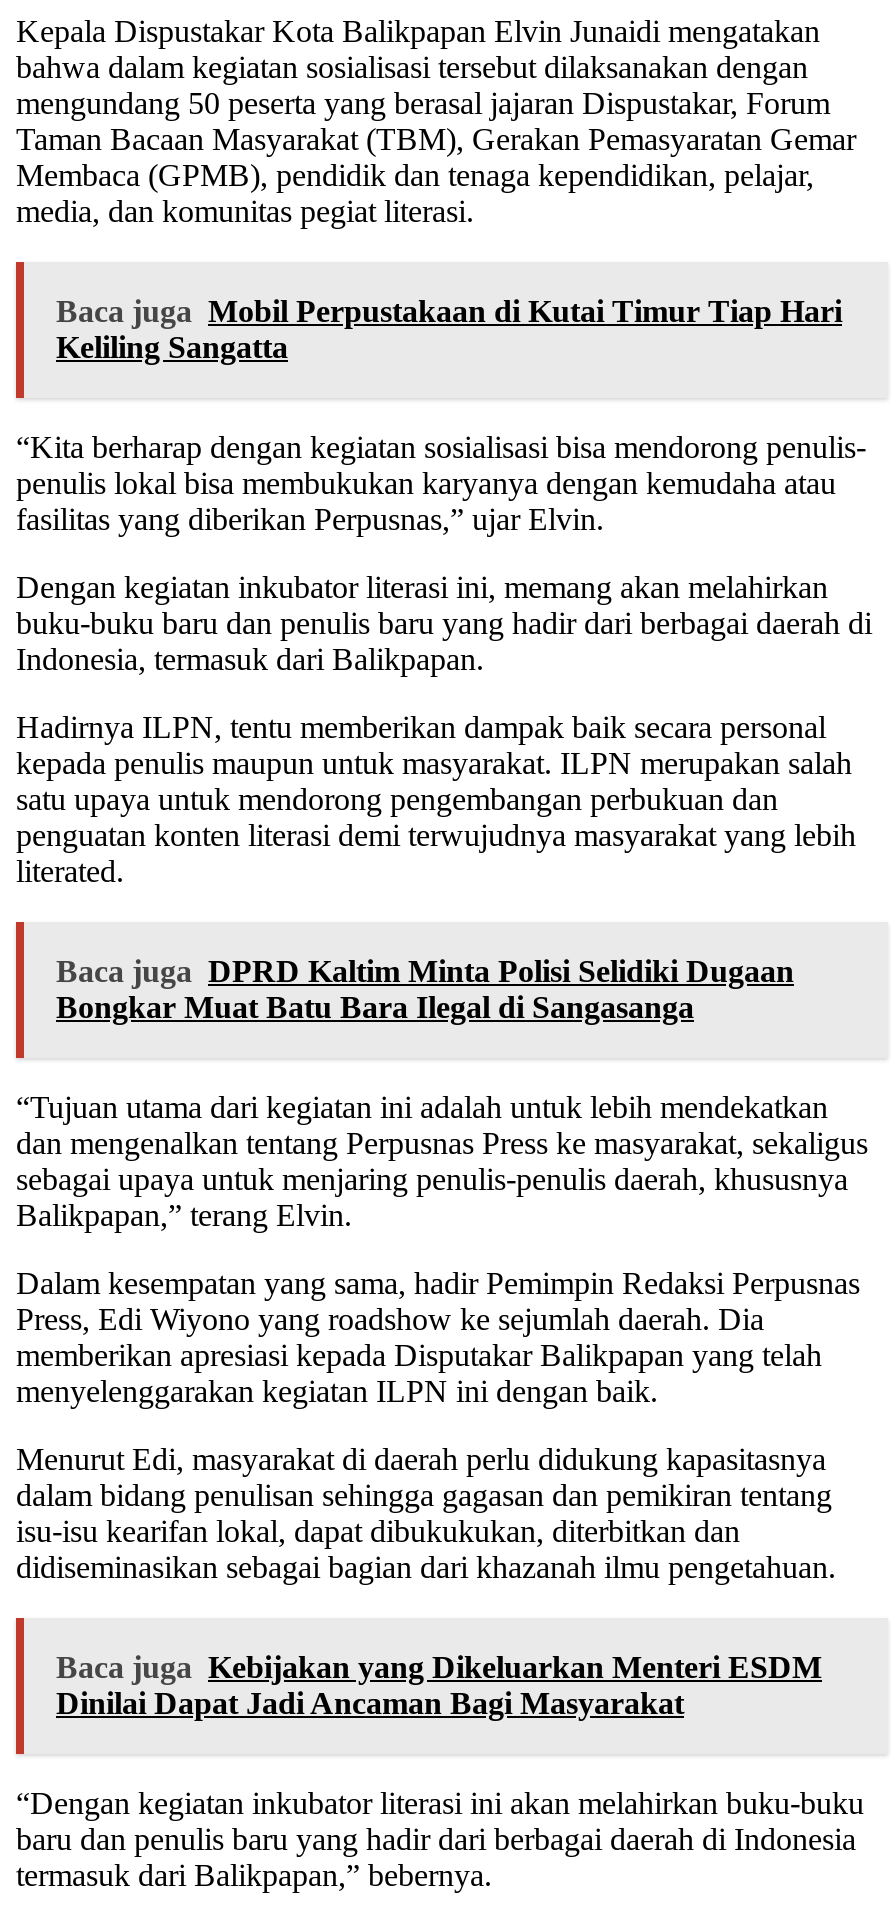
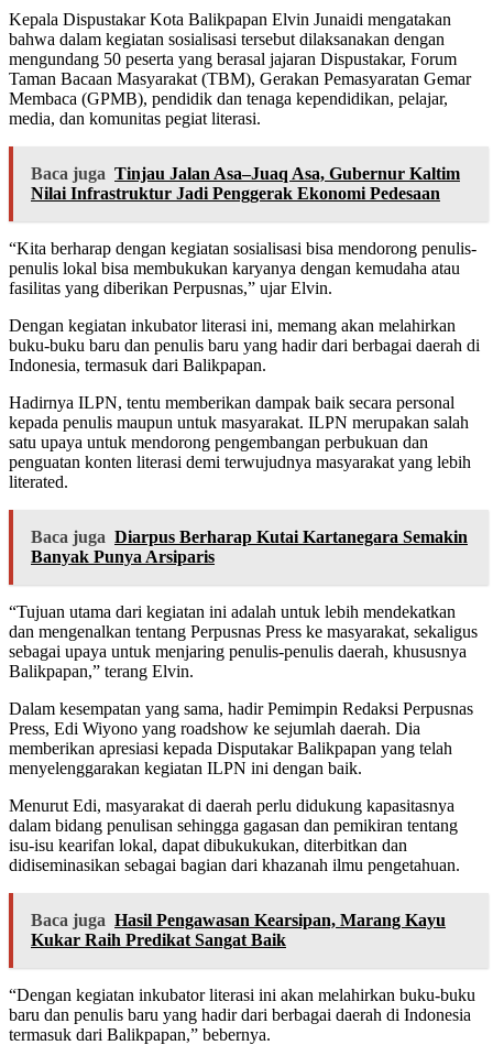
[56,294,842,364] Baca juga Mobil Perpustakaan di Kutai Timur Tiap Hari | Keliling Sangatta -> [31,164,460,203] Baca juga Tinjau Jalan Asa–Juaq Asa, Gubernur Kaltim | Nilai Infrastruktur Jadi Penggerak Ekonomi Pedesaan
[56,954,794,1024] Baca juga DPRD Kaltim Minta Polisi Selidiki Dugaan | Bongkar Muat Batu Bara Ilegal di Sangasanga -> [31,527,468,566] Baca juga Diarpus Berharap Kutai Kartanegara Semakin | Banyak Punya Arsiparis
[56,1650,822,1720] Baca juga Kebijakan yang Dikeluarkan Menteri ESDM | Dinilai Dapat Jadi Ancaman Bagi Masyarakat -> [31,911,446,949] Baca juga Hasil Pengawasan Kearsipan, Marang Kayu | Kukar Raih Predikat Sangat Baik

